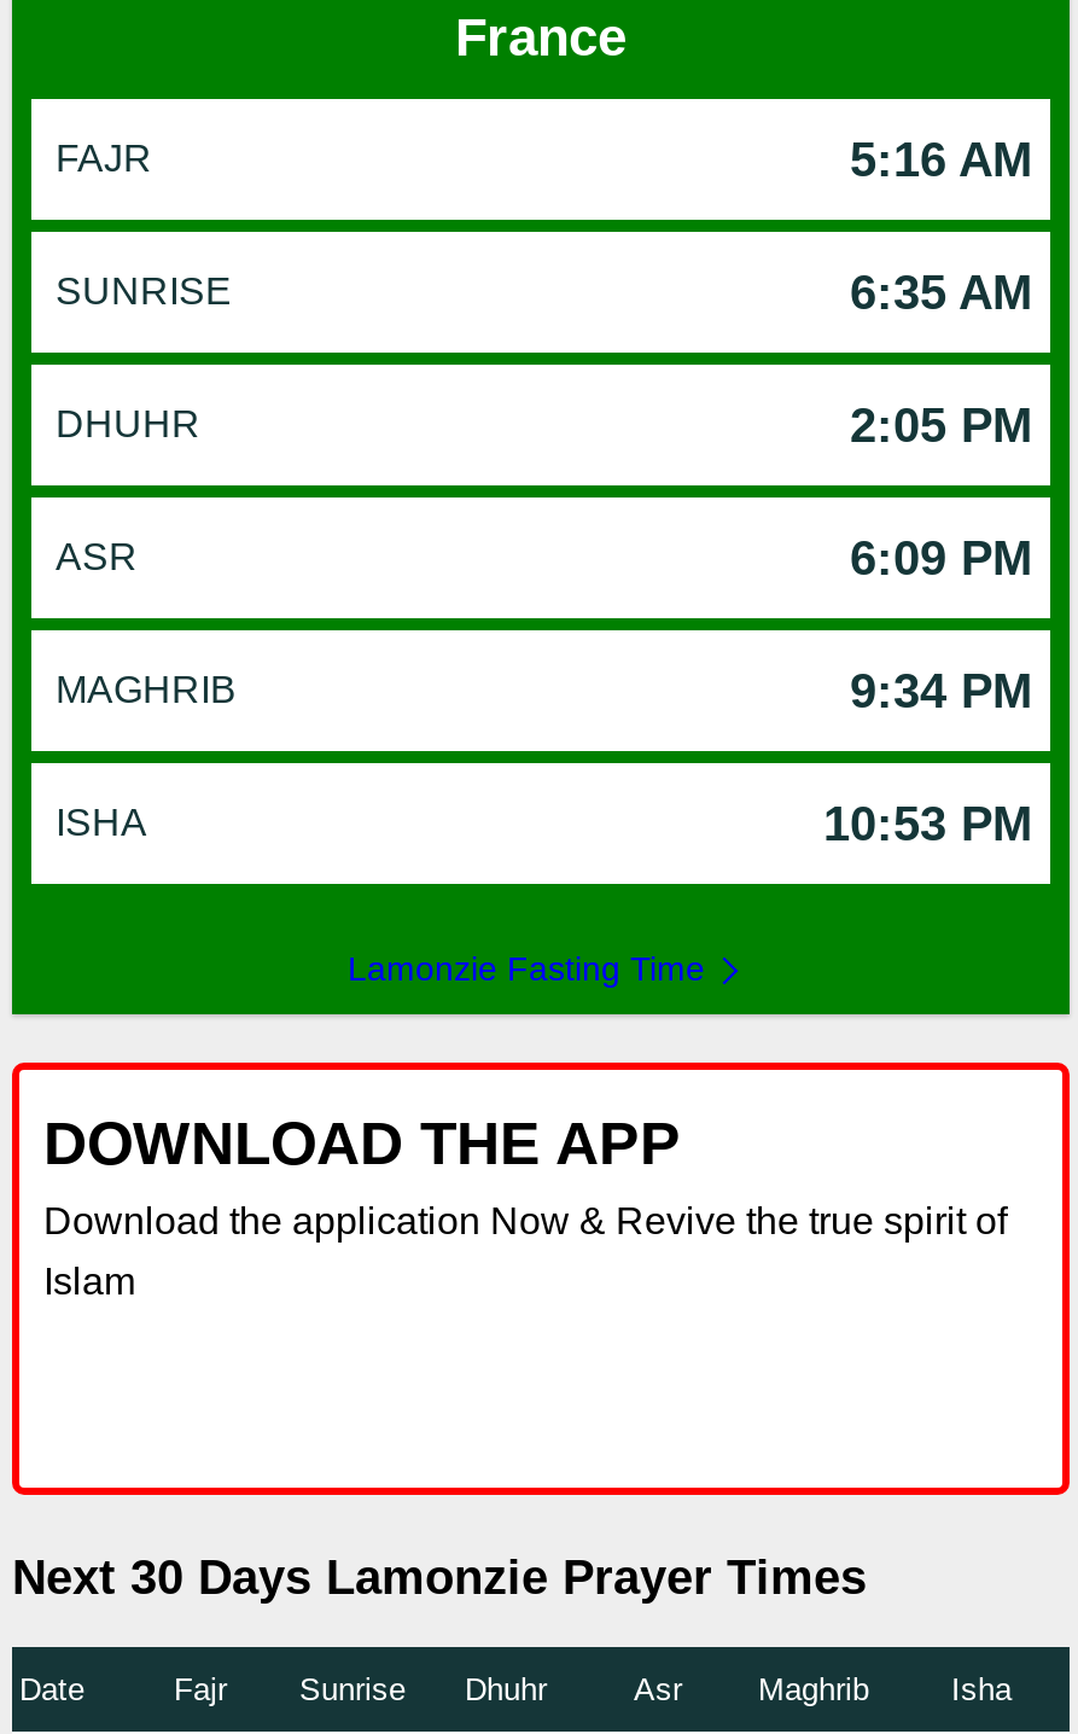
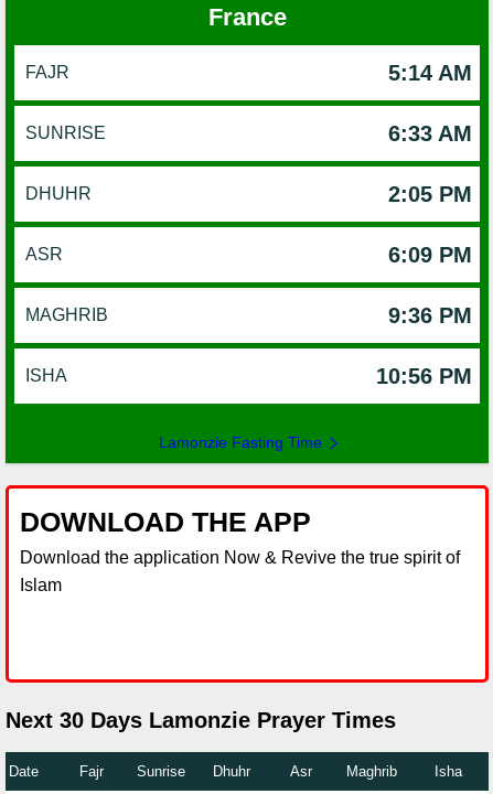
[850,133,1033,186] 5:16 AM -> [388,61,472,85] 5:14 AM
[850,266,1033,319] 6:35 AM -> [388,121,472,146] 6:33 AM
[850,664,1033,717] 9:34 PM -> [388,303,472,328] 9:36 PM
[823,797,1033,850] 10:53 PM -> [376,364,472,388] 10:56 PM

